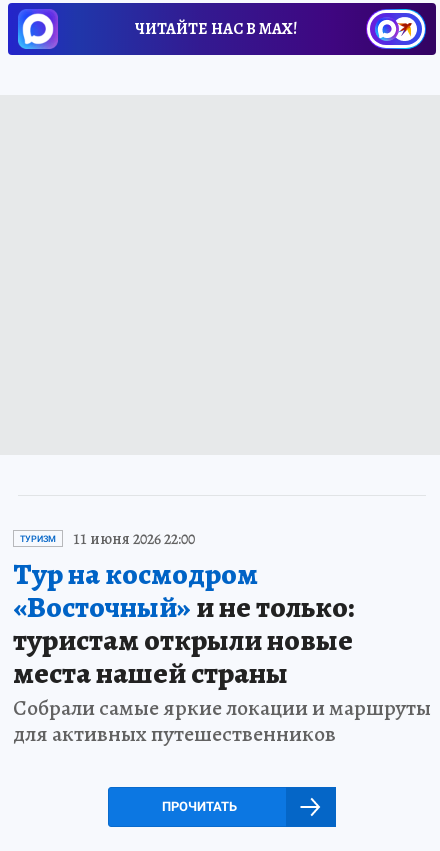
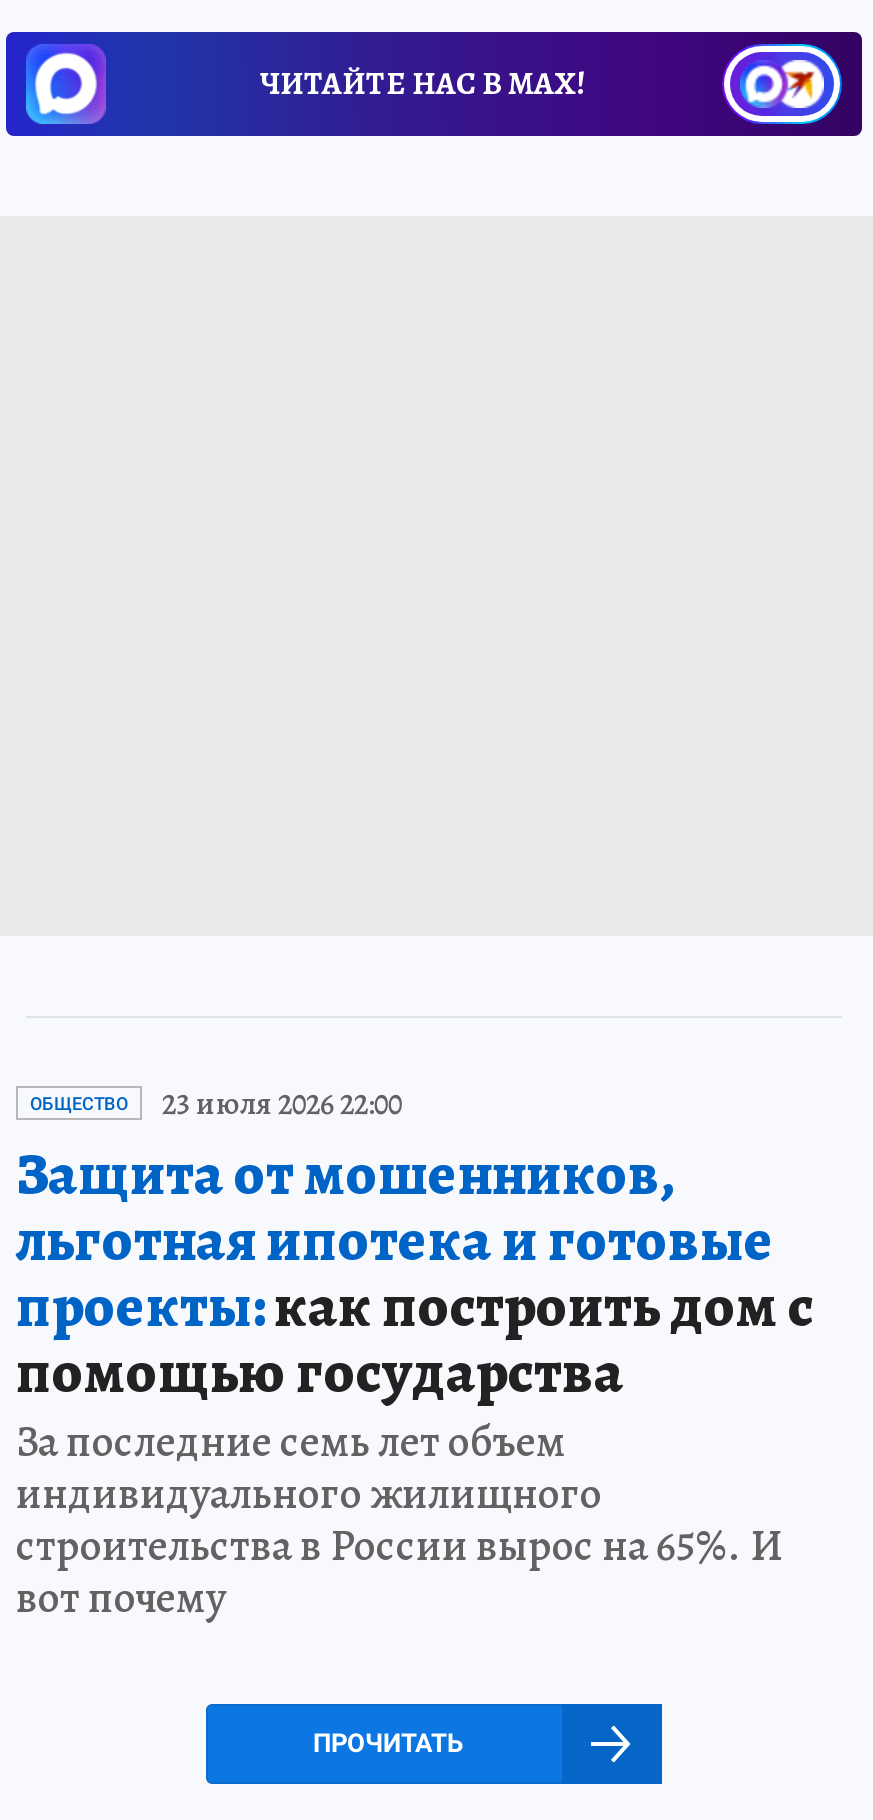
[13,528,431,749] ТУРИЗМ | 11 июня 2026 22:00 | Тур на космодром | «Восточный»и не только: | туристам открыли новые | места нашей страны | Собрали самые яркие локации и маршруты | для активных путешественников -> [16,1081,814,1627] ОБЩЕСТВО | 23 июля 2026 22:00 | Защита от мошенников, | льготная ипотека и готовые | проекты:как построить дом с | помощью государства | За последние семь лет объем | индивидуального жилищного | строительства в России вырос на 65%. И | вот почему

